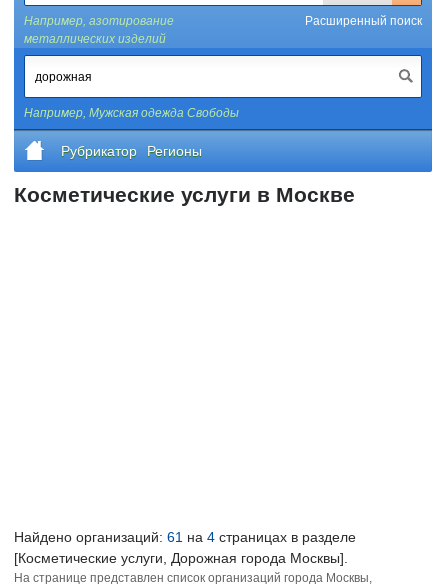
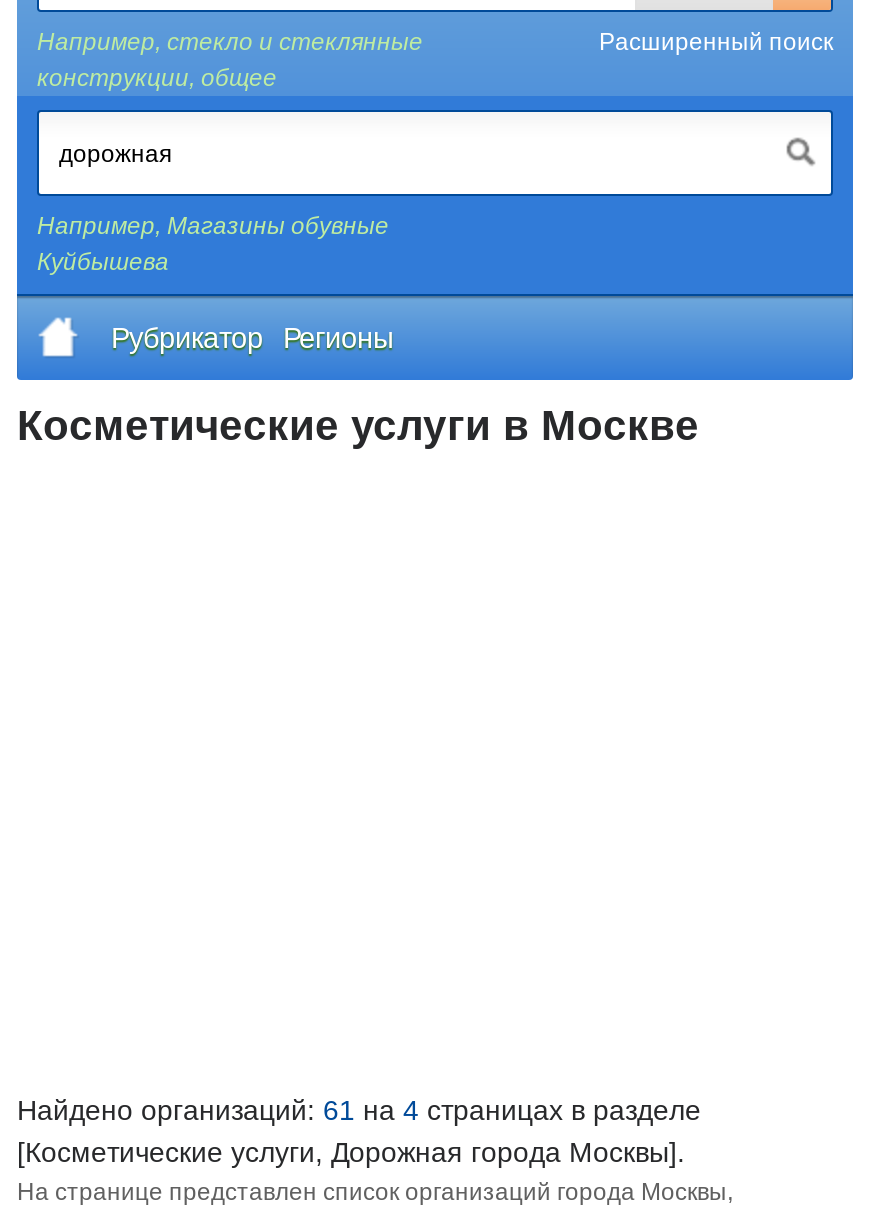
[24,14,174,46] Например, азотирование | металлических изделий -> [37,28,423,92] Например, стекло и стеклянные | конструкции, общее
[24,106,239,120] Например, Мужская одежда Свободы -> [37,212,389,276] Например, Магазины обувные | Куйбышева

